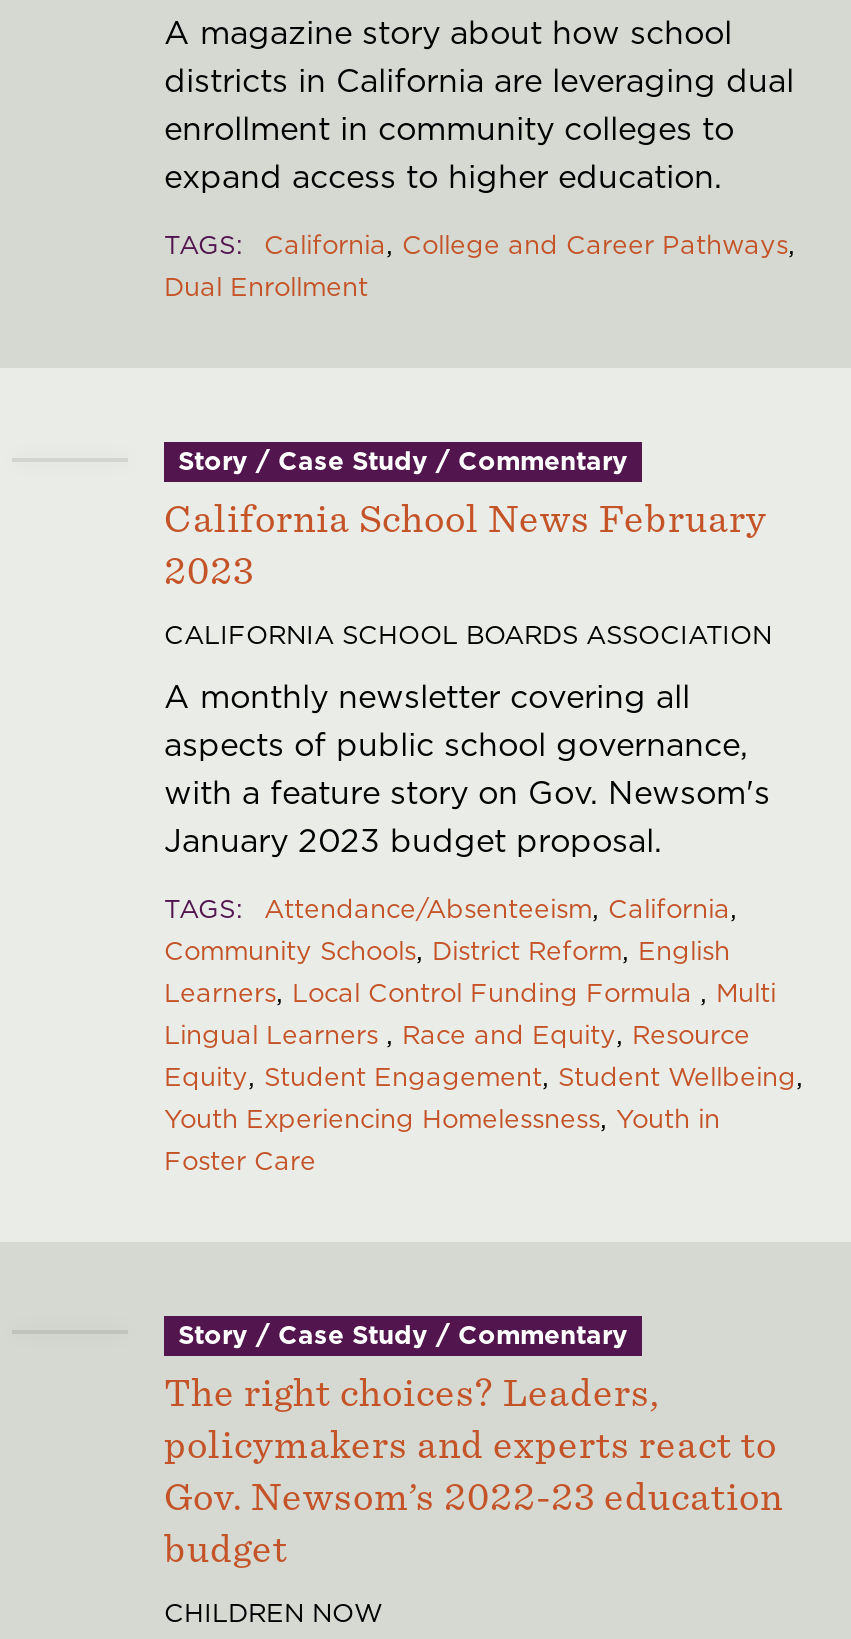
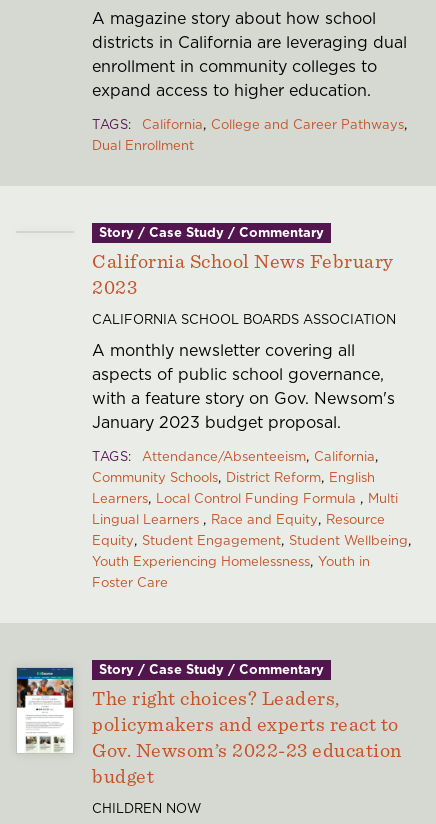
none -> [15,667,75,753] [image]

